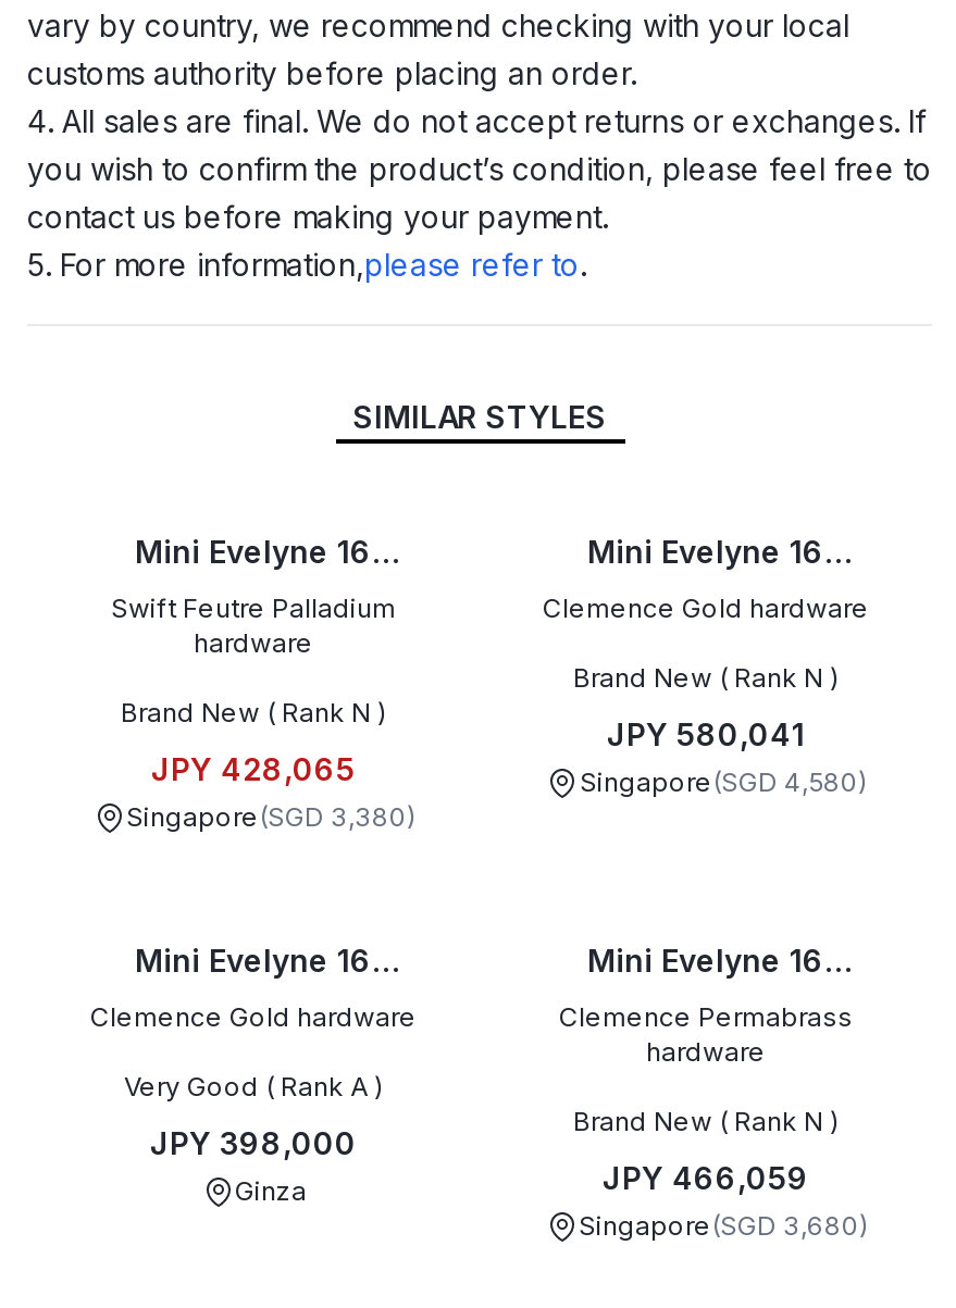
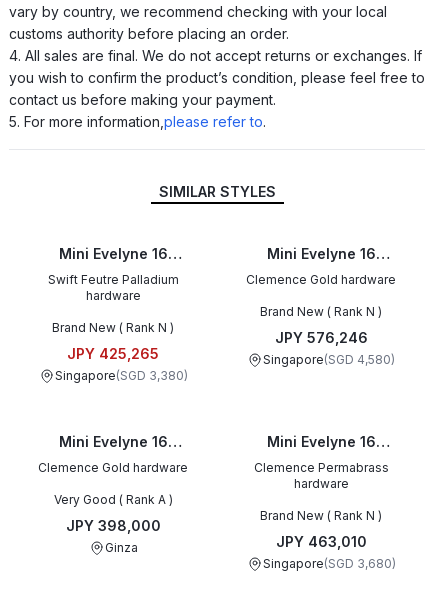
[607,715,805,752] JPY 580,041 -> [274,329,367,346] JPY 576,246
[151,750,356,787] JPY 428,065 -> [67,345,159,362] JPY 425,265
[603,1159,809,1196] JPY 466,059 -> [275,533,366,550] JPY 463,010

